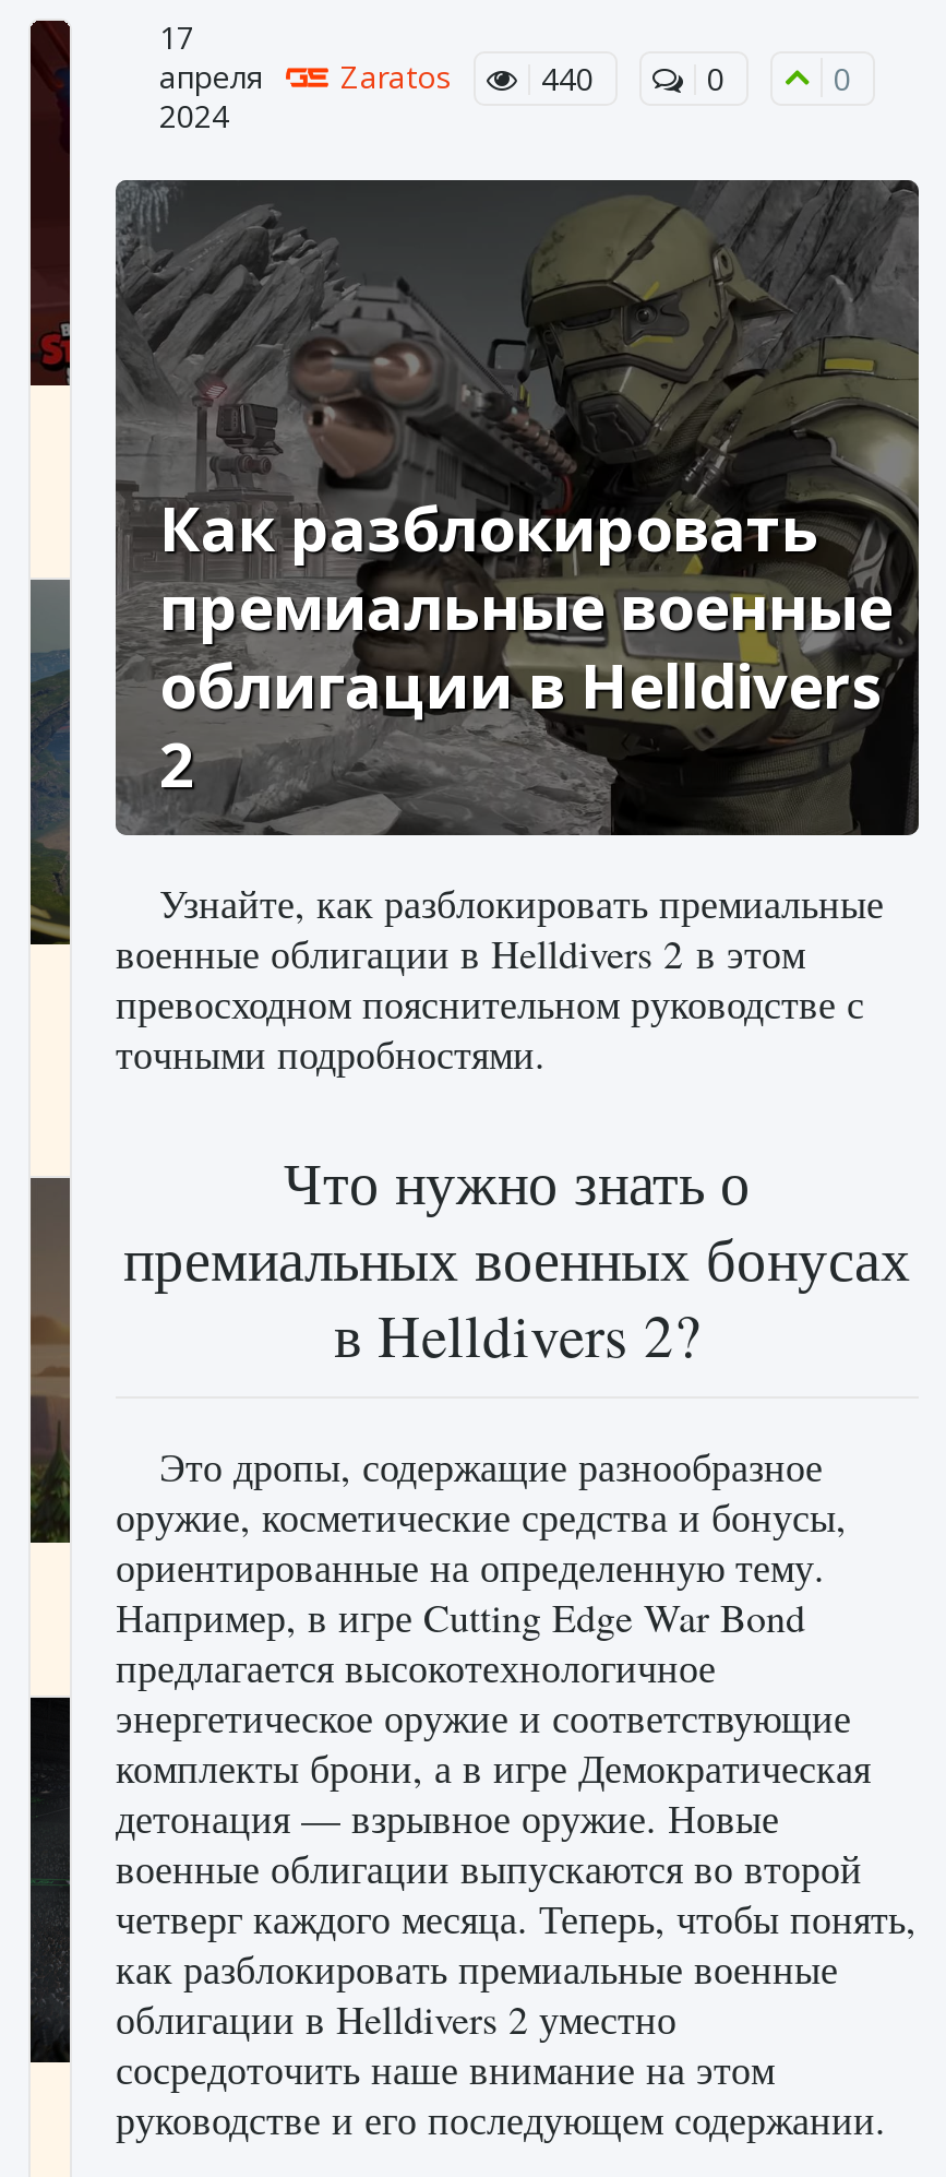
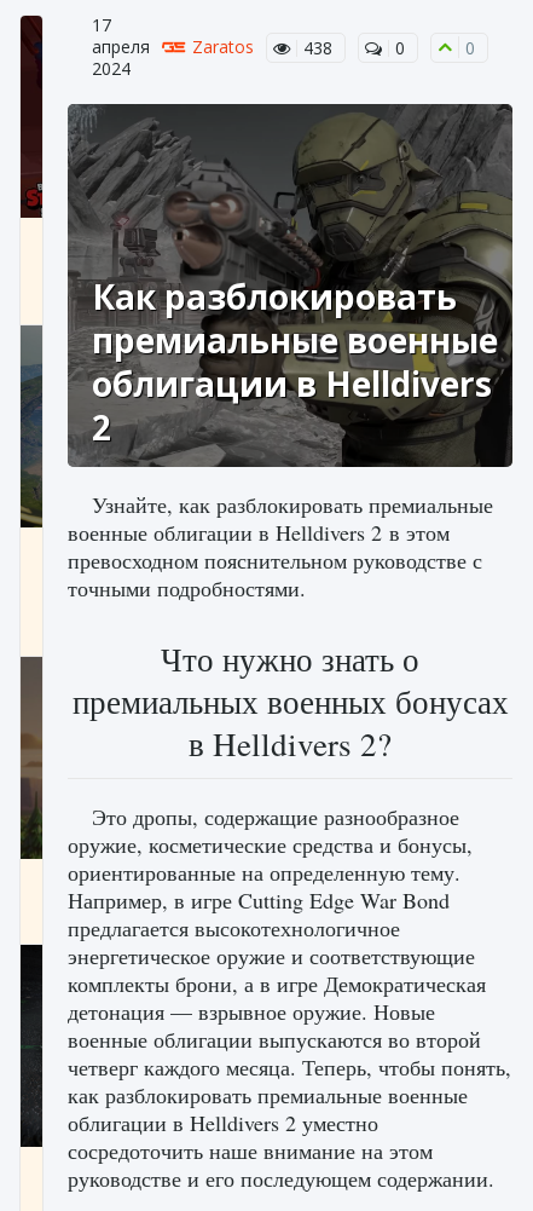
[541,57,594,98] 440 -> [303,36,332,59] 438

